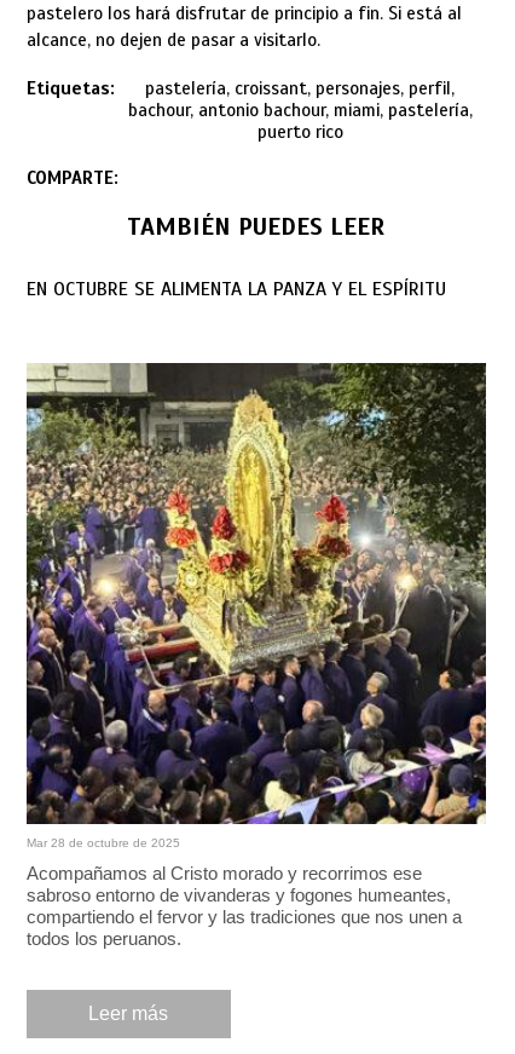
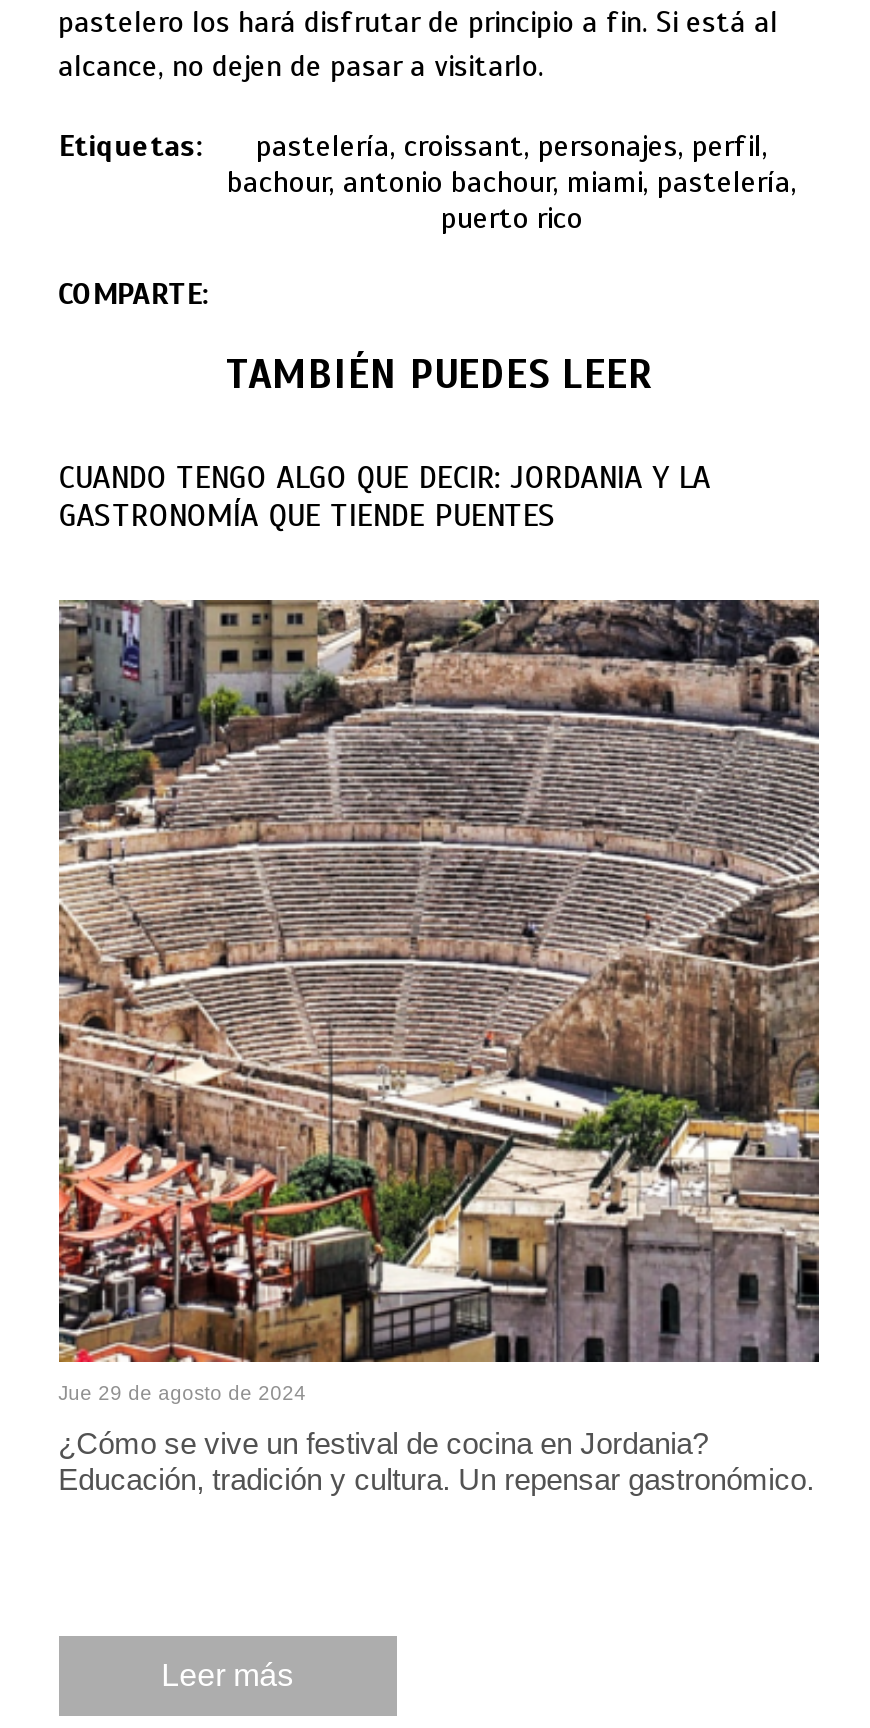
[26,277,446,301] EN OCTUBRE SE ALIMENTA LA PANZA Y EL ESPÍRITU -> [58,458,710,536] CUANDO TENGO ALGO QUE DECIR: JORDANIA Y LA | GASTRONOMÍA QUE TIENDE PUENTES
[25,362,487,849] [image] | Mar 28 de octubre de 2025 -> [57,598,821,1403] [image] | Jue 29 de agosto de 2024
[26,862,461,948] Acompañamos al Cristo morado y recorrimos ese | sabroso entorno de vivanderas y fogones humeantes, | compartiendo el fervor y las tradiciones que nos unen a | todos los peruanos. -> [58,1425,814,1495] ¿Cómo se vive un festival de cocina en Jordania? | Educación, tradición y cultura. Un repensar gastronómico.

